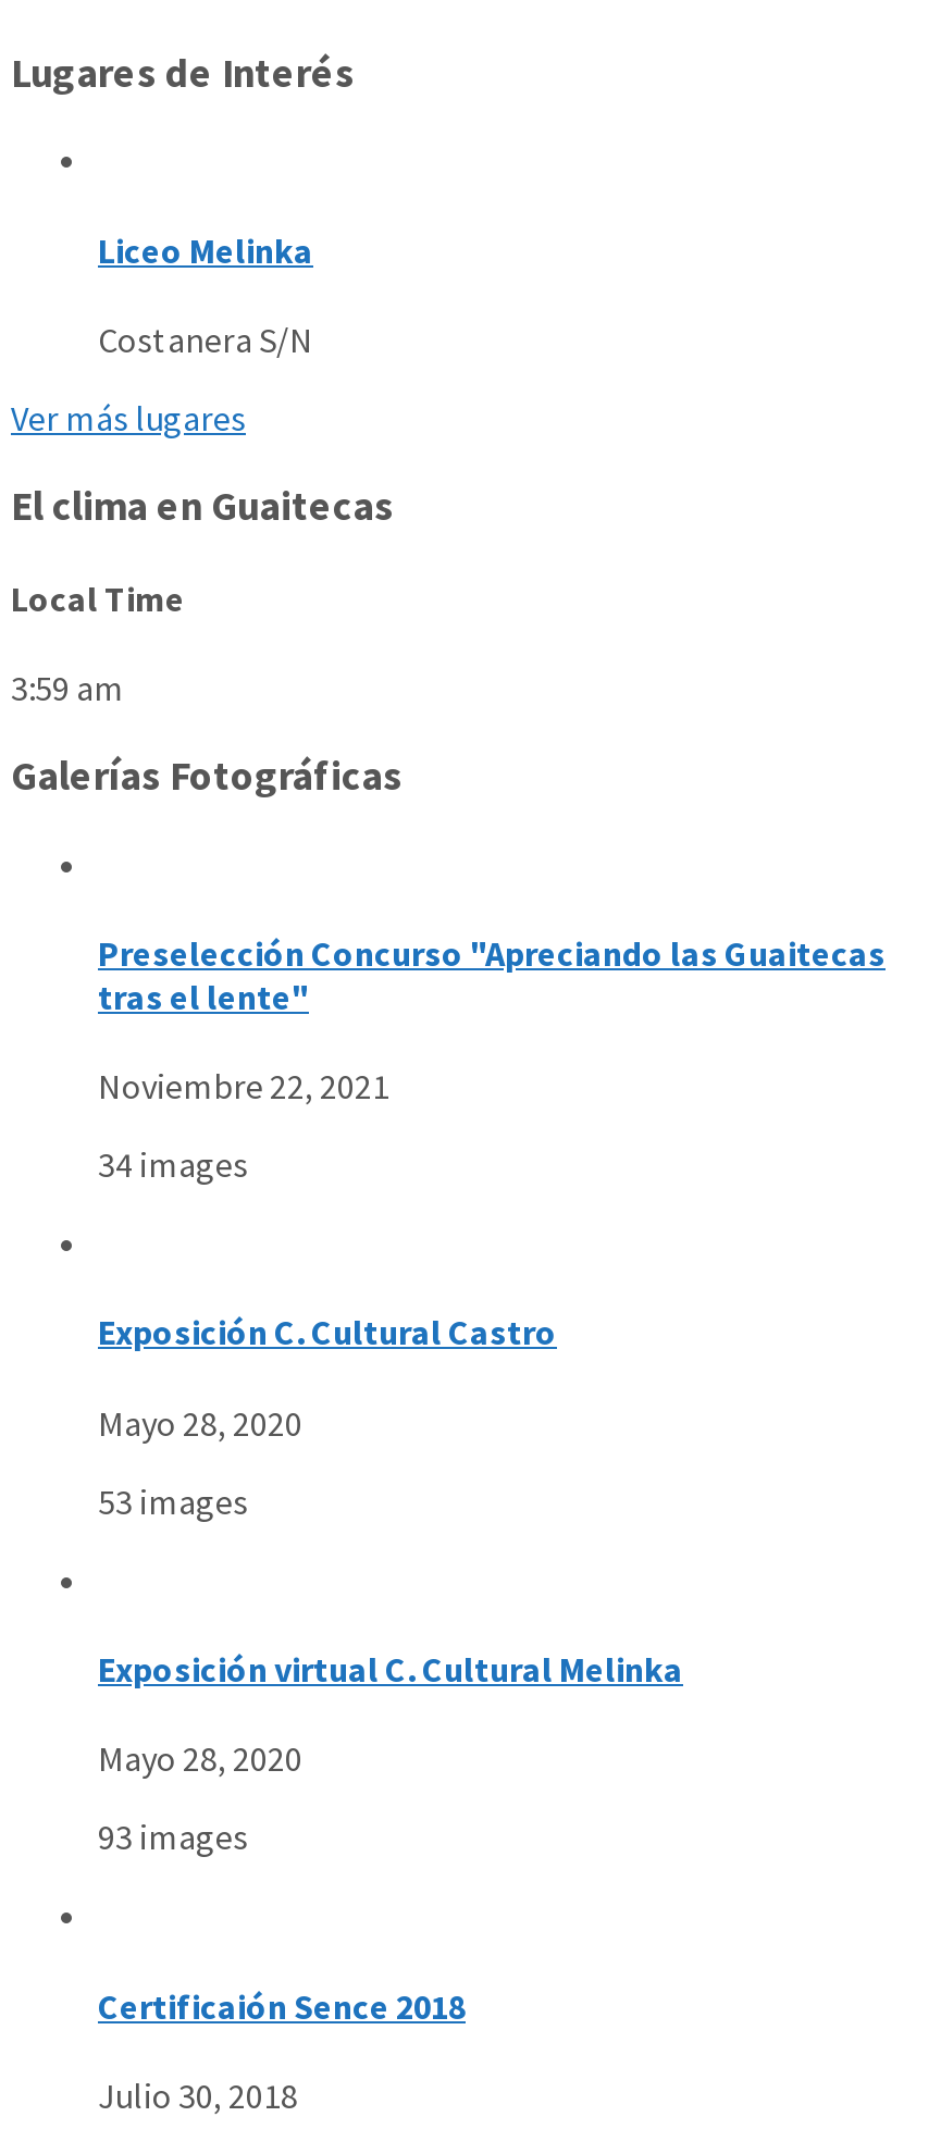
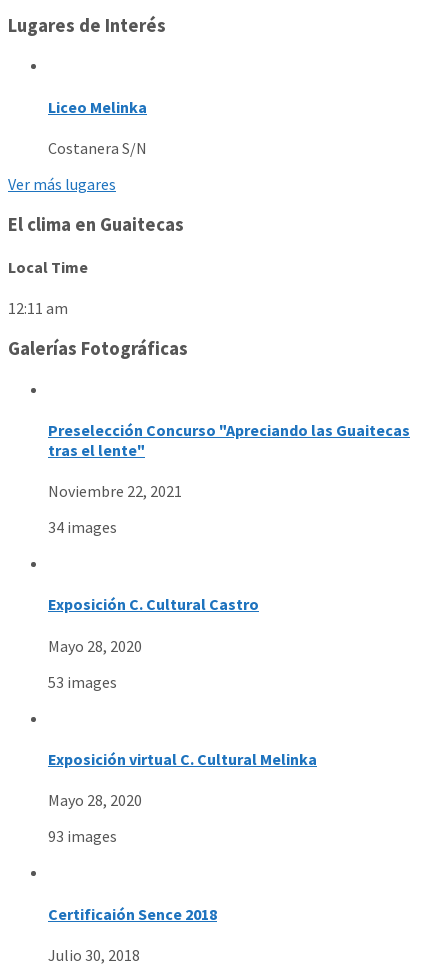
[11,666,124,710] 3:59 am -> [8,298,68,318] 12:11 am

